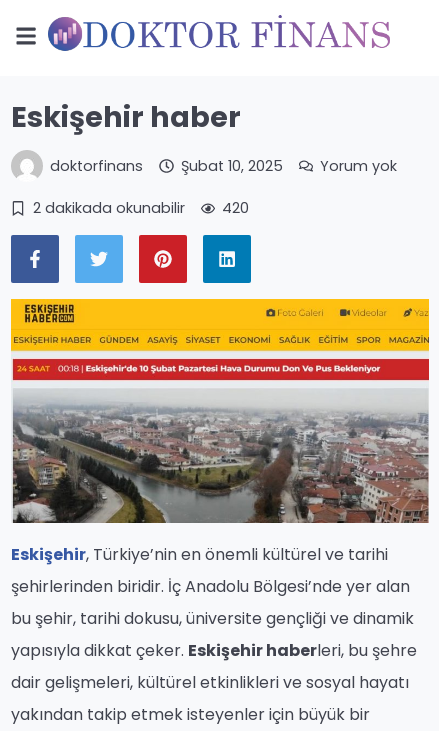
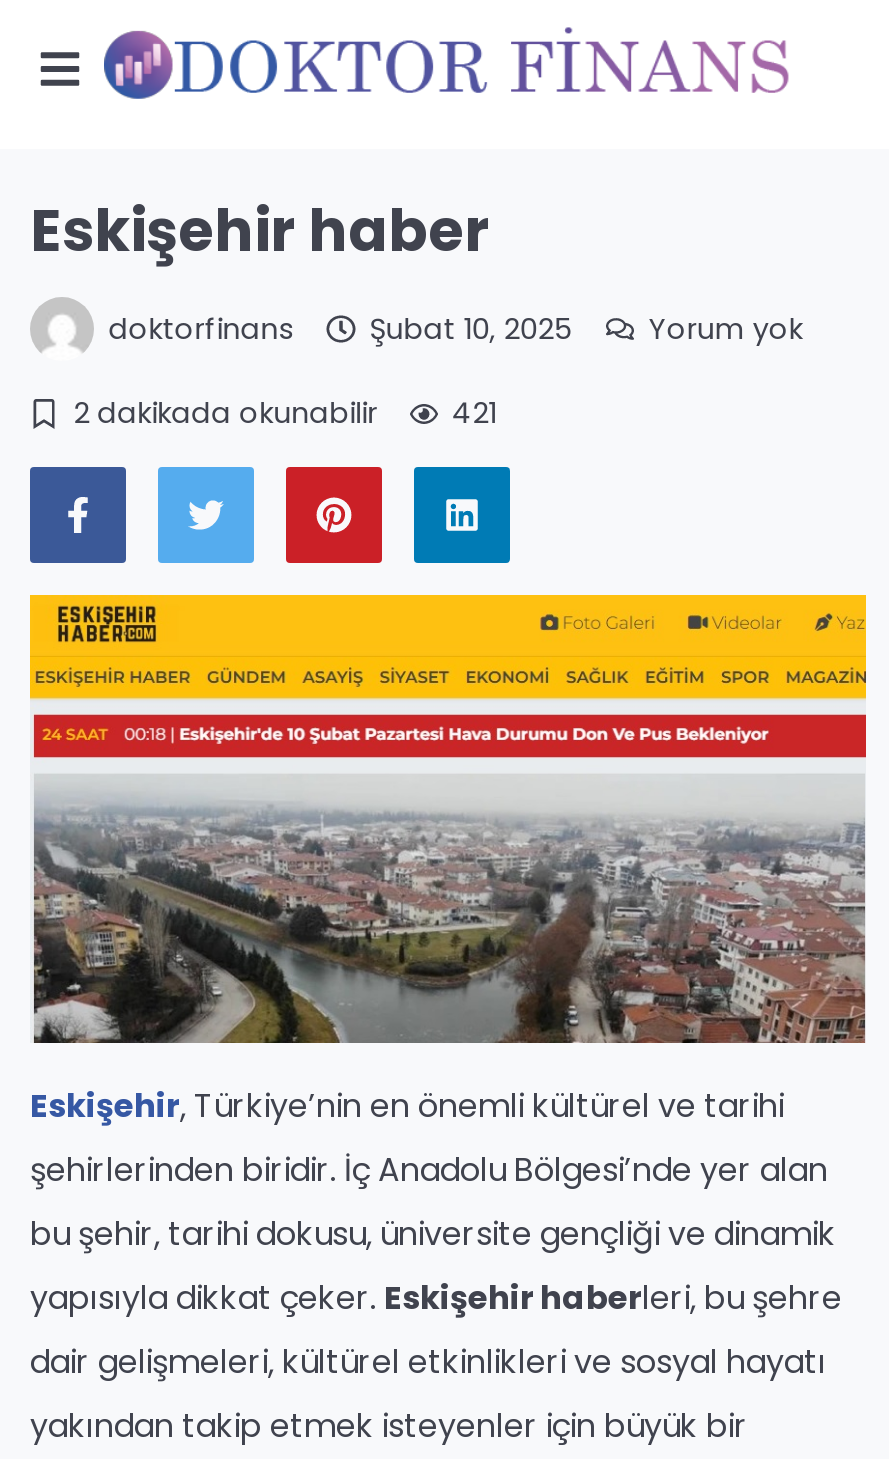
[33,198,249,218] 2 dakikada okunabilir 420 -> [73,393,496,433] 2 dakikada okunabilir 421

